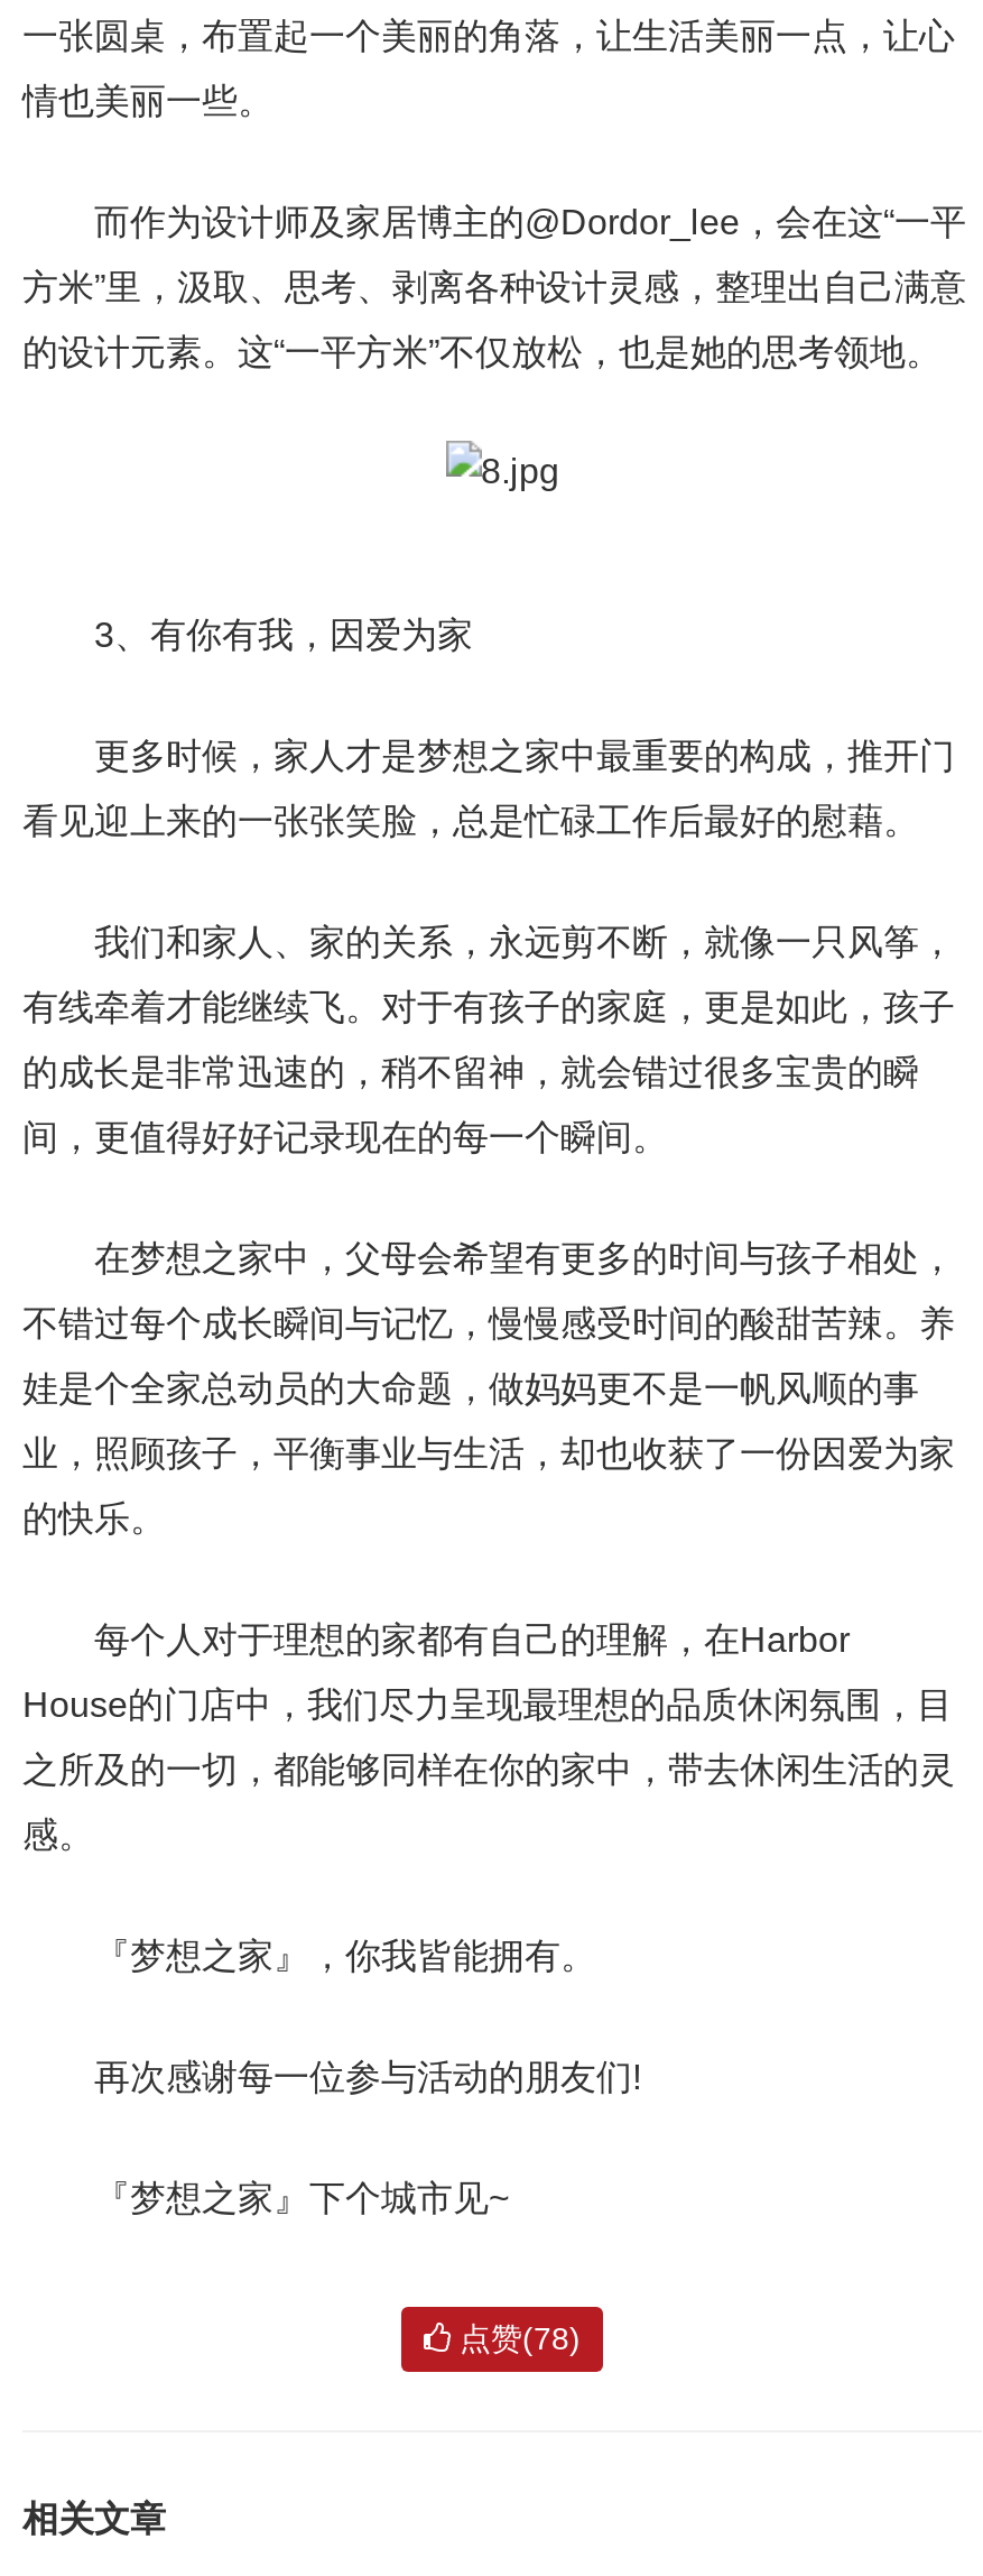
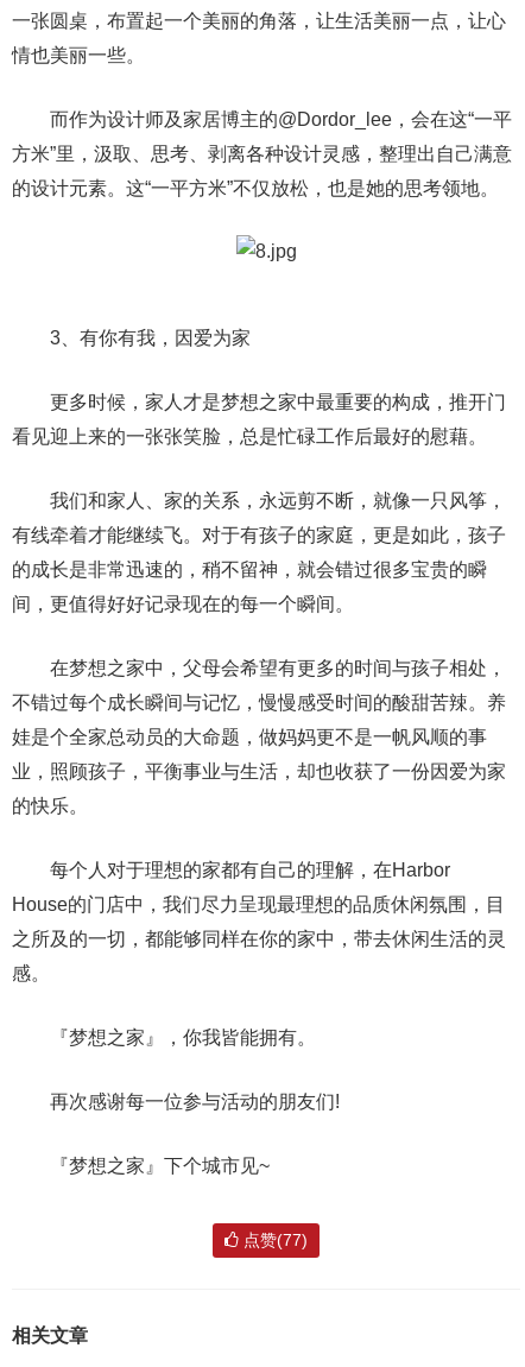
[451,2320,581,2356] 点赞(78) -> [239,1230,308,1249] 点赞(77)

